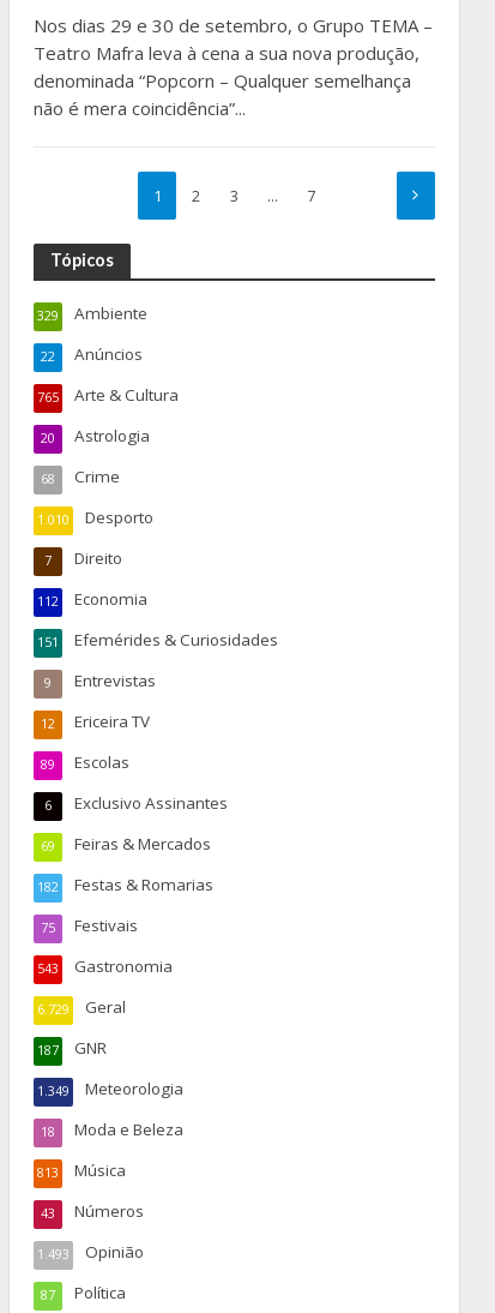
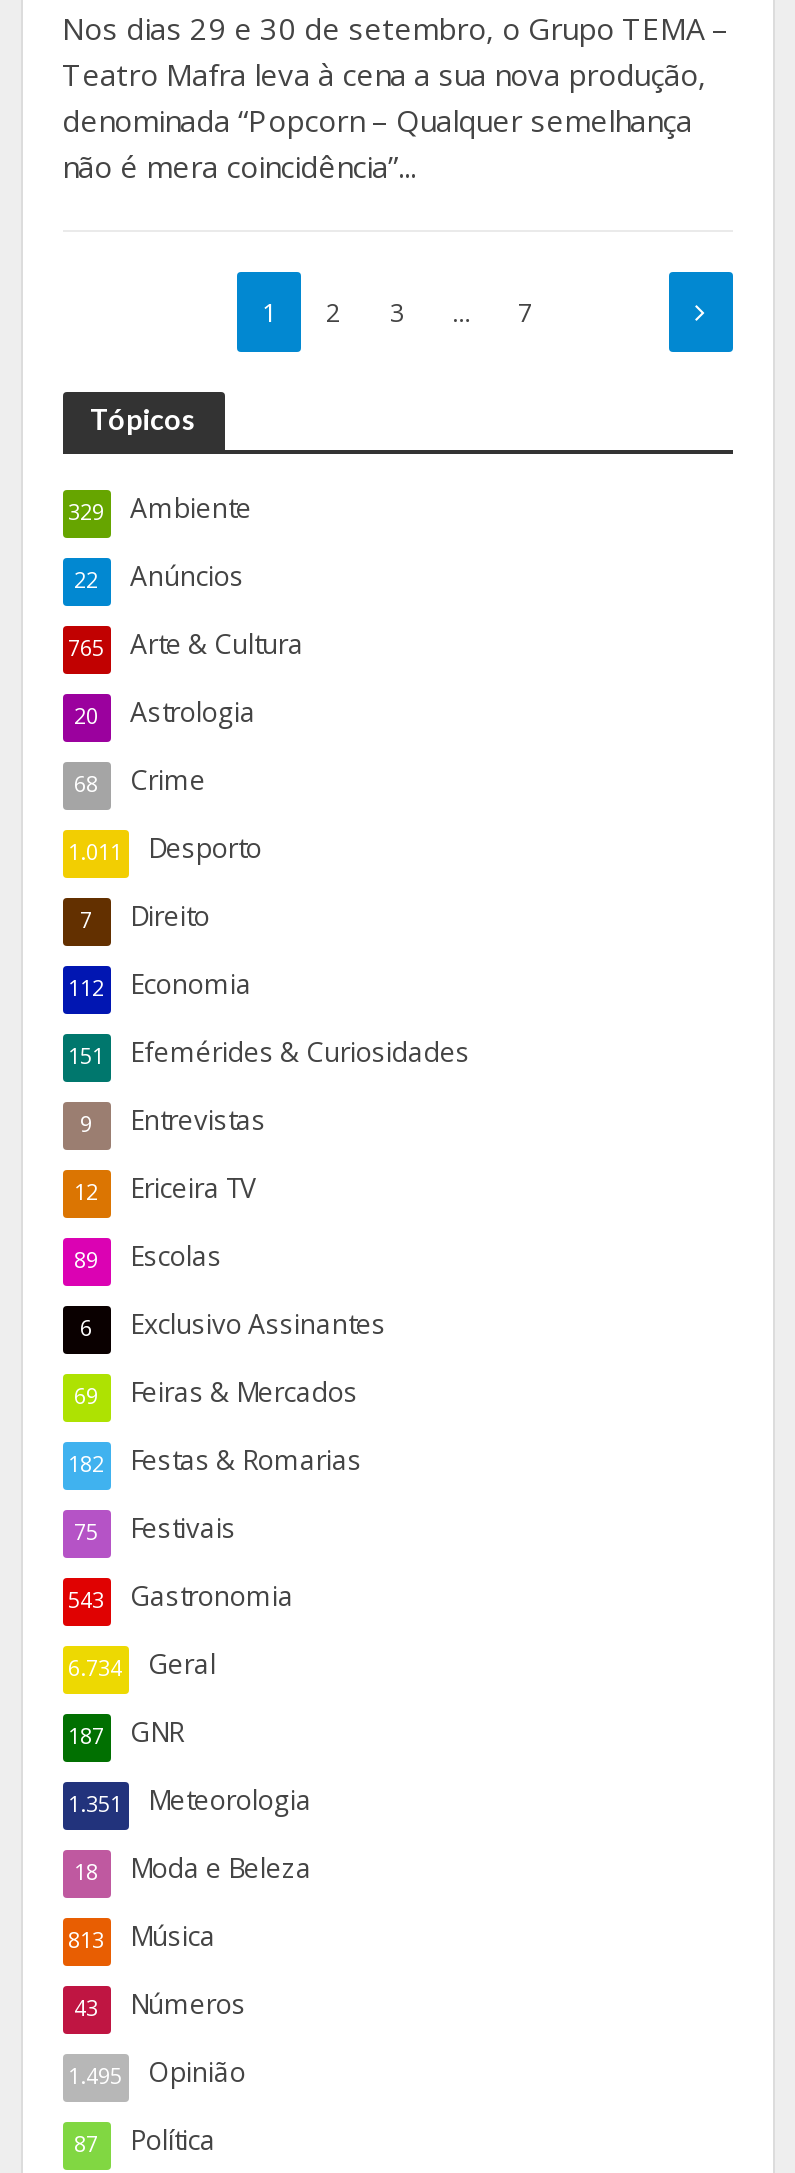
[37,506,153,528] 1.010 Desporto -> [68,831,262,867] 1.011 Desporto
[37,996,125,1018] 6.729 Geral -> [68,1647,216,1683] 6.734 Geral
[37,1078,183,1099] 1.349 Meteorologia -> [68,1783,312,1819] 1.351 Meteorologia
[37,1241,143,1262] 1.493 Opinião -> [68,2055,246,2091] 1.495 Opinião

